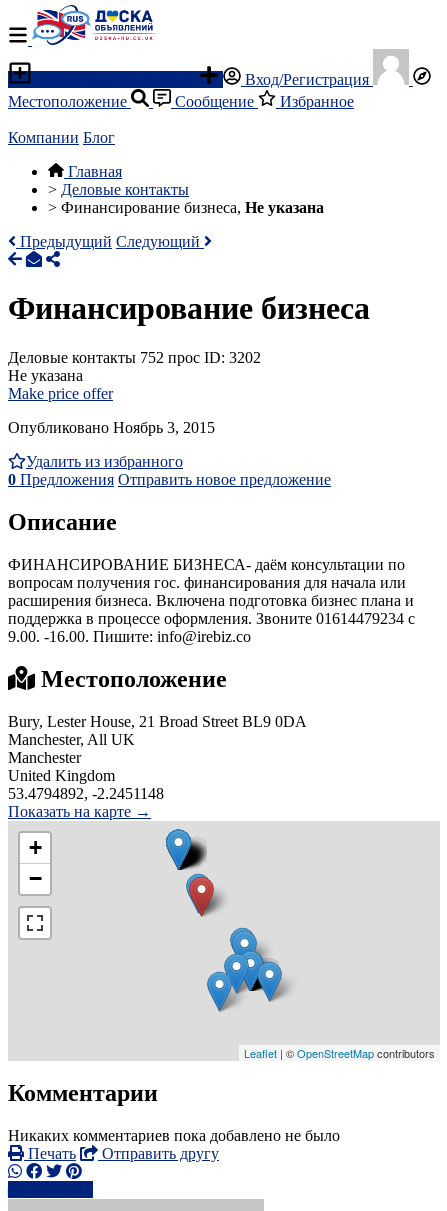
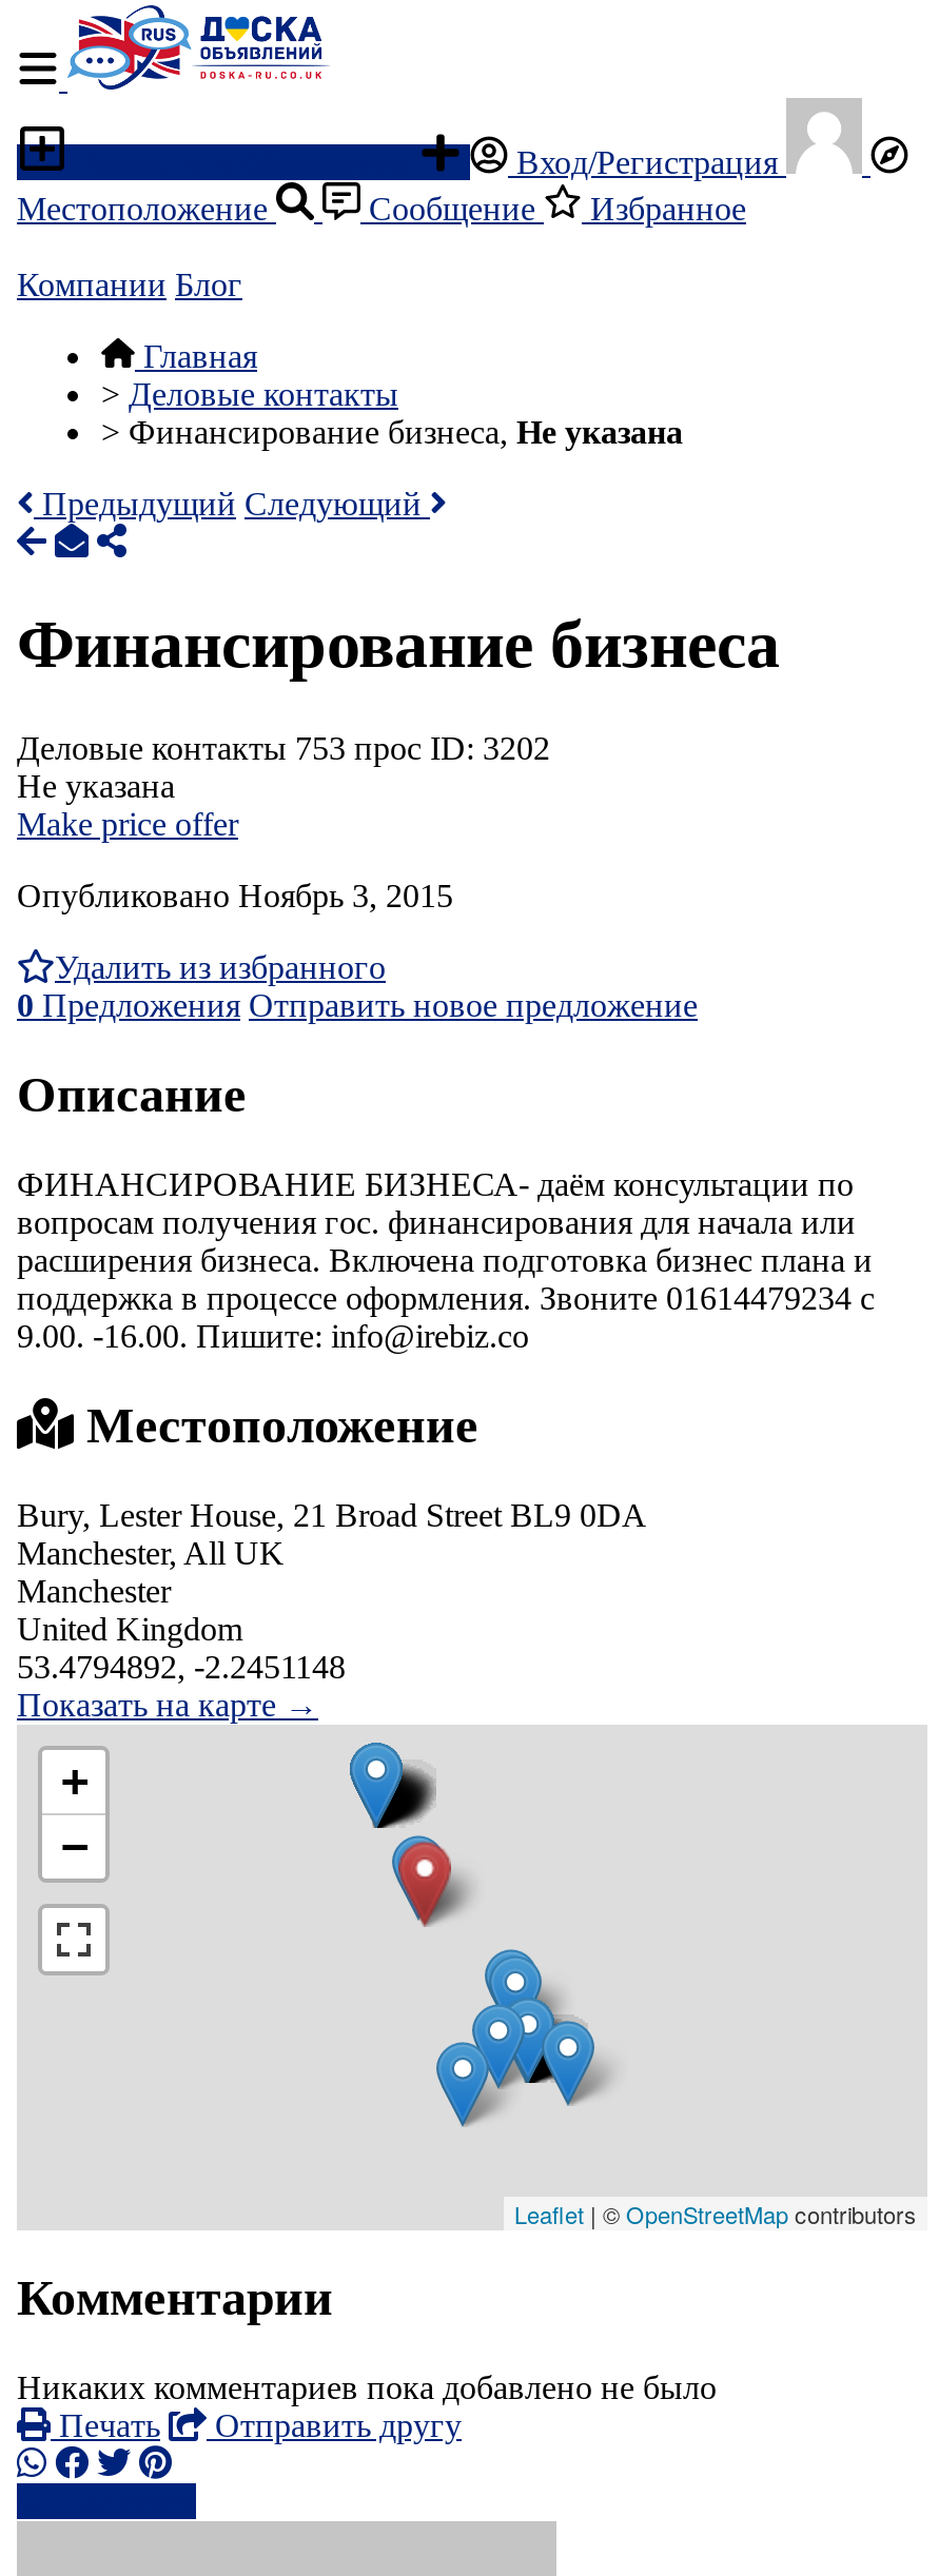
[8,349,261,366] Деловые контакты 752 прос ID: 3202 -> [17,730,550,766] Деловые контакты 753 прос ID: 3202

